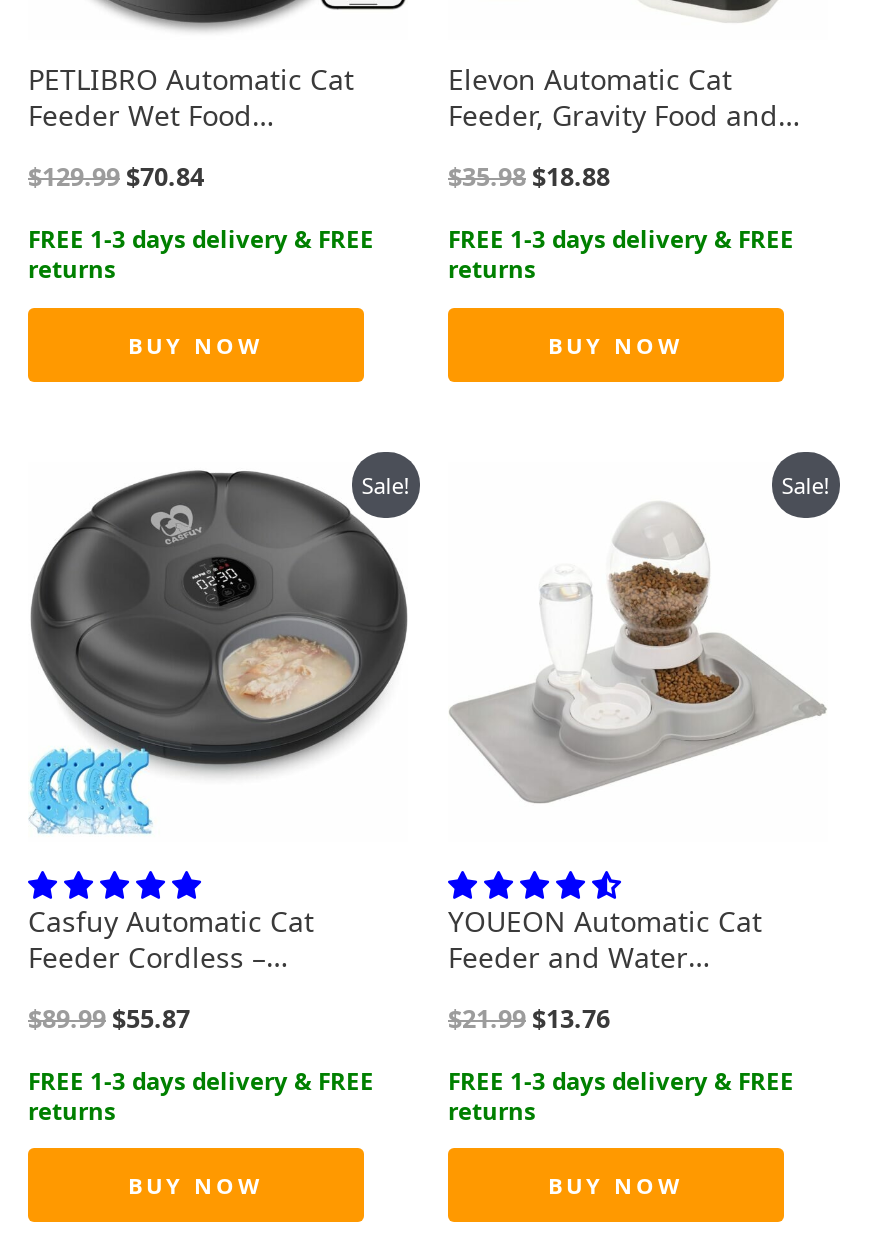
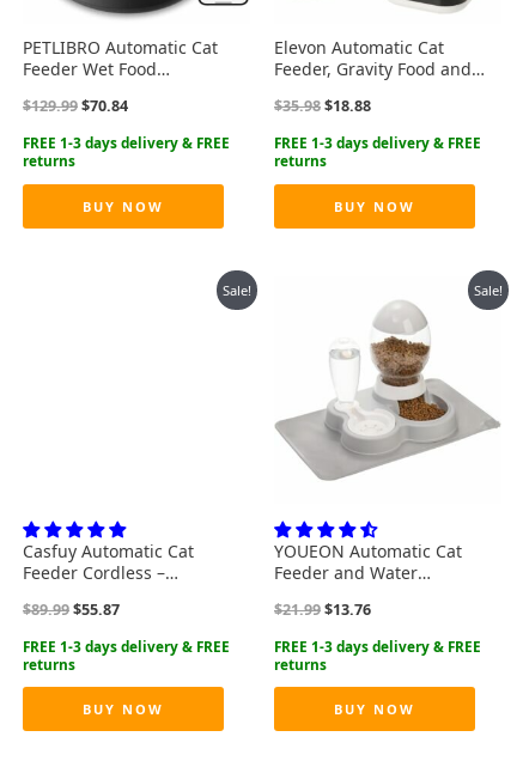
[30,468,410,834] [image] -> none

